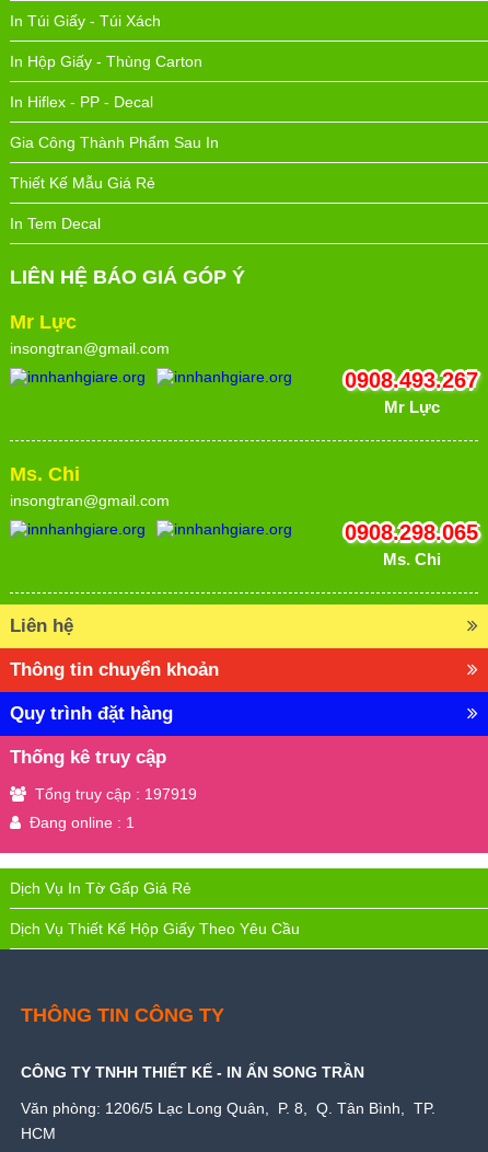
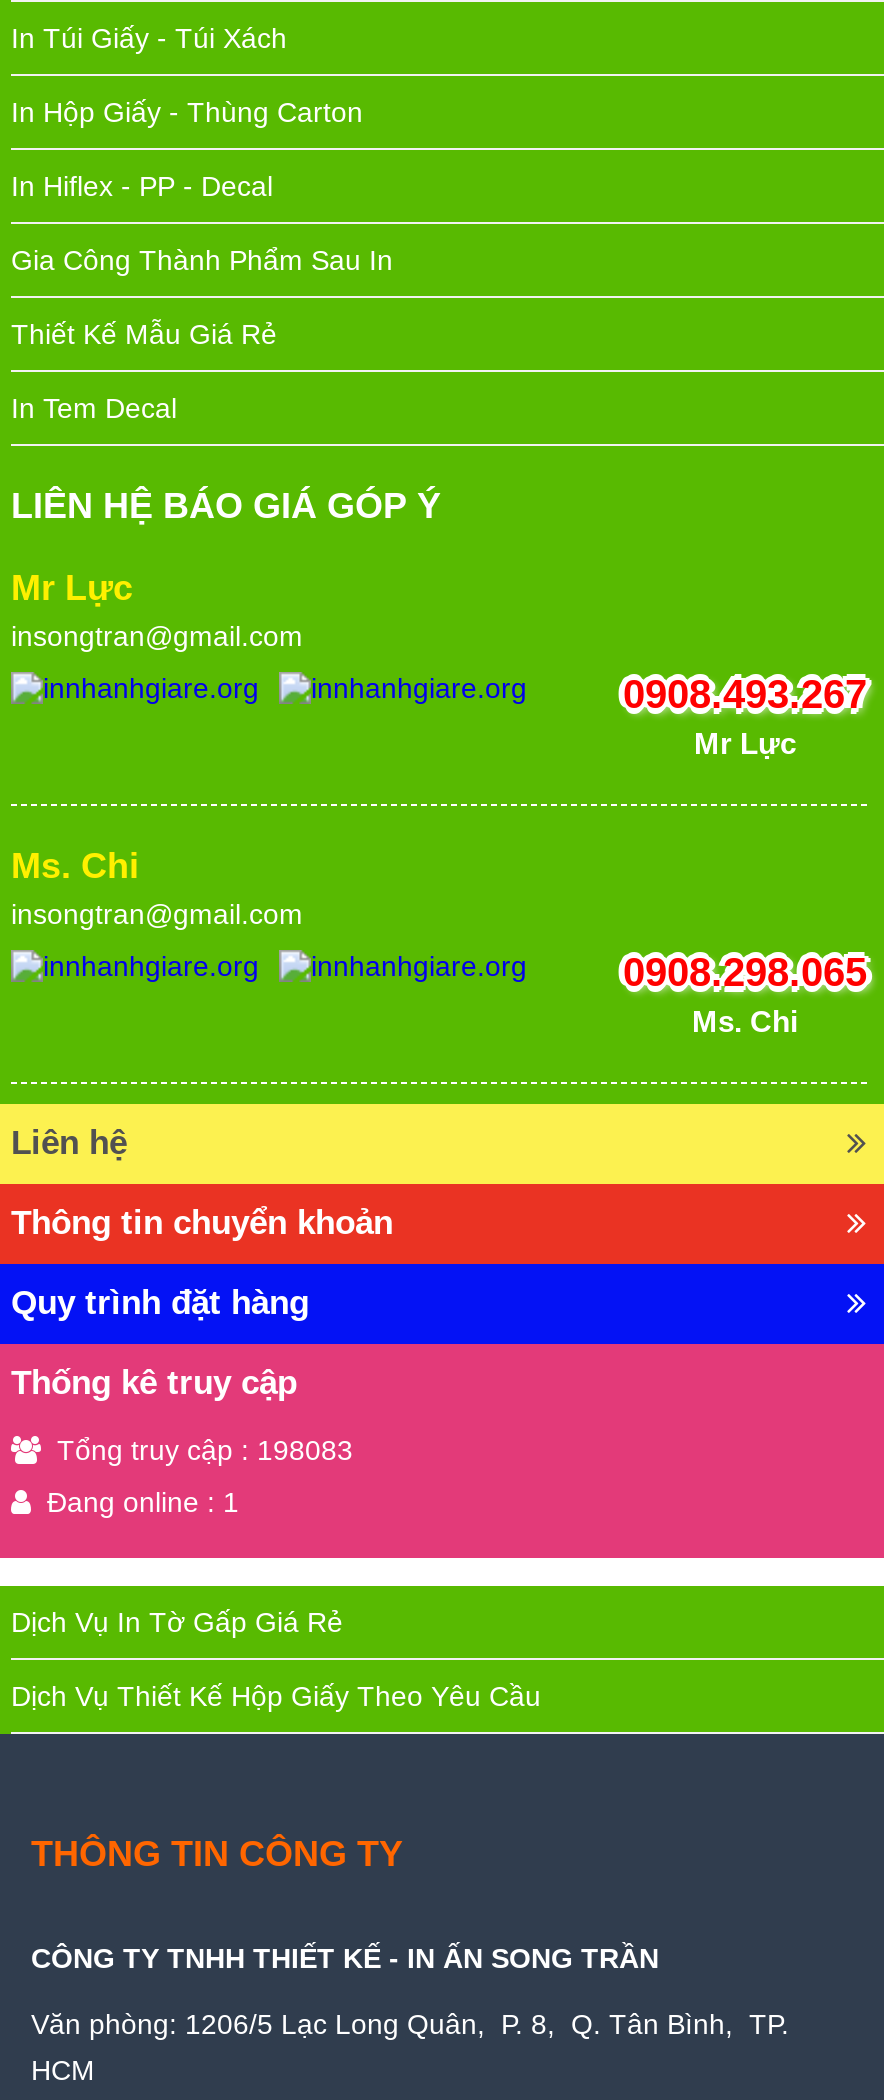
[26,785,197,802] Tổng truy cập : 197919 -> [41,1433,353,1465] Tổng truy cập : 198083

